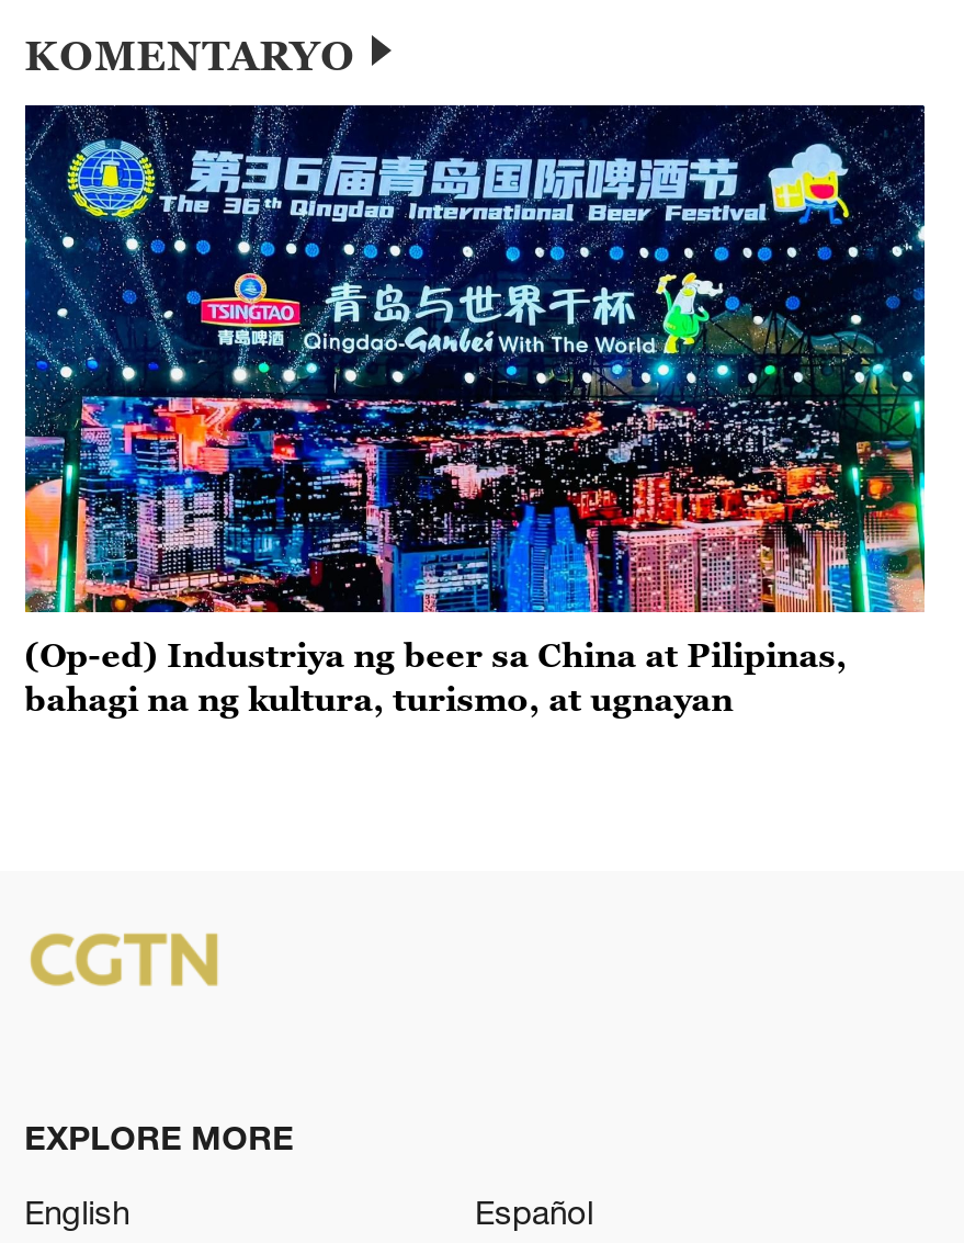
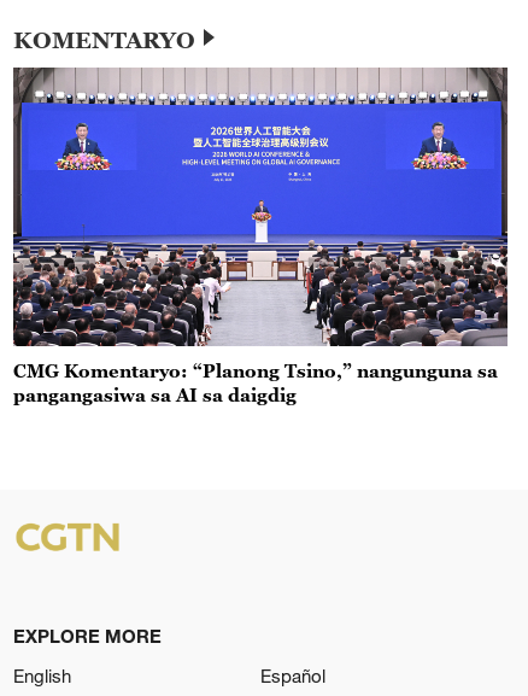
[23,104,927,718] [image] | (Op-ed) Industriya ng beer sa China at Pilipinas, | bahagi na ng kultura, turismo, at ugnayan -> [12,68,509,405] [image] | CMG Komentaryo: “Planong Tsino,” nangunguna sa | pangangasiwa sa AI sa daigdig

